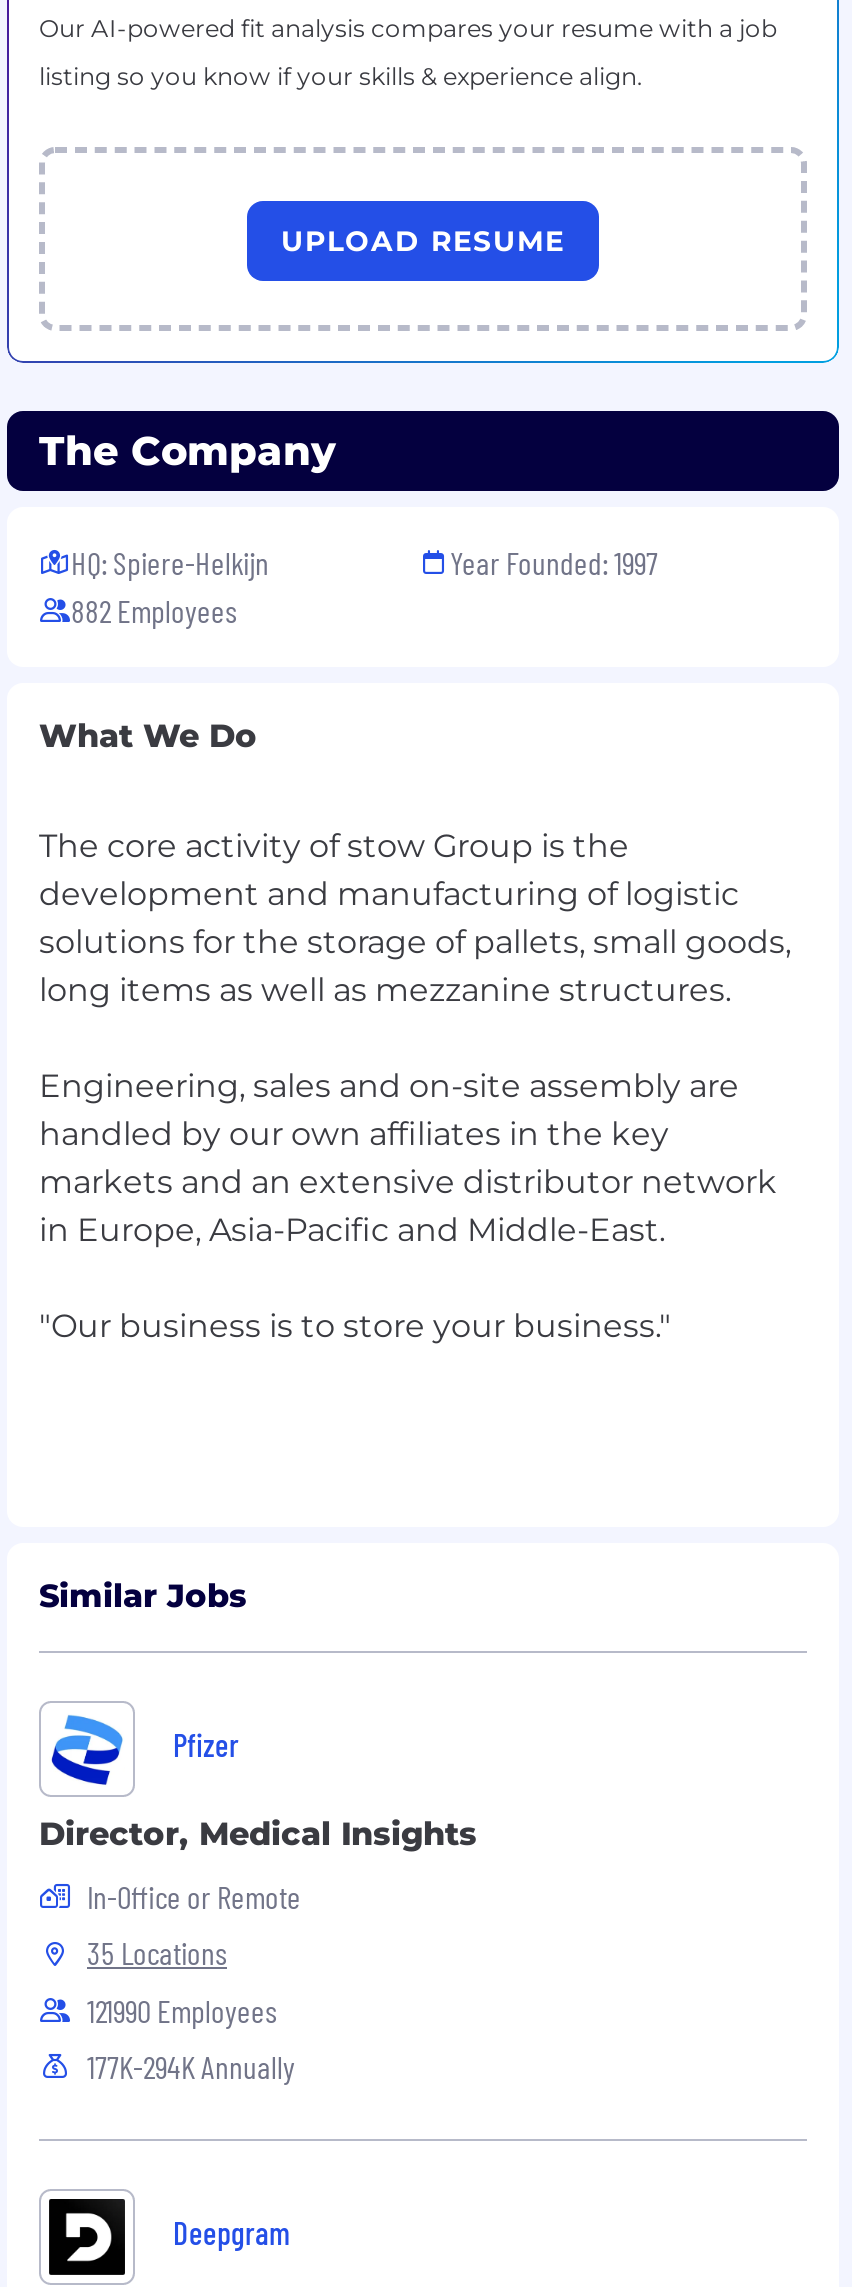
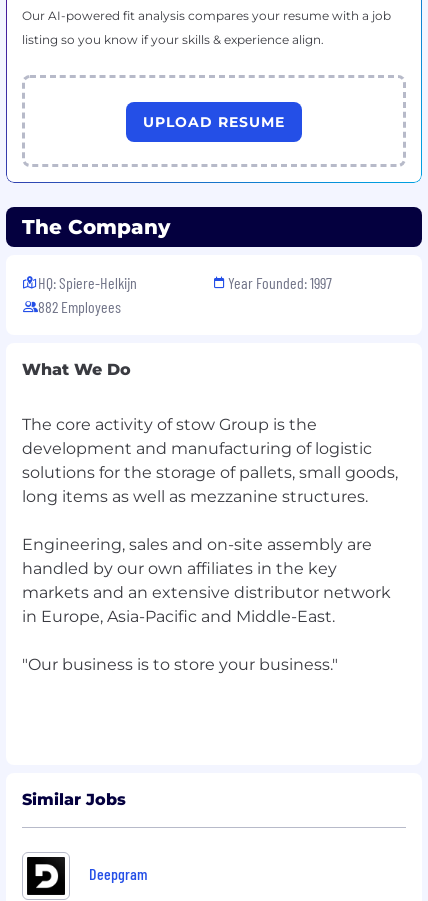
[39,1713,477,2085] [image] | Pfizer | Director, Medical Insights | In-Office or Remote | 35 Locations | 121990 Employees | 177K-294K Annually -> none

